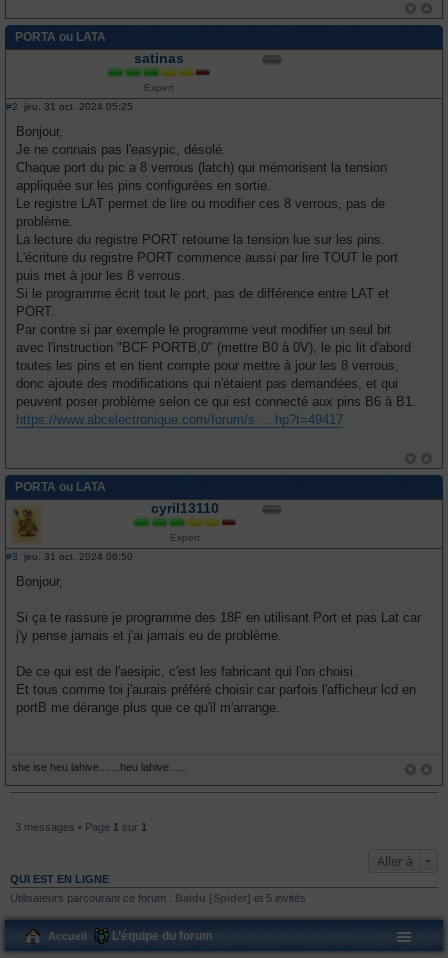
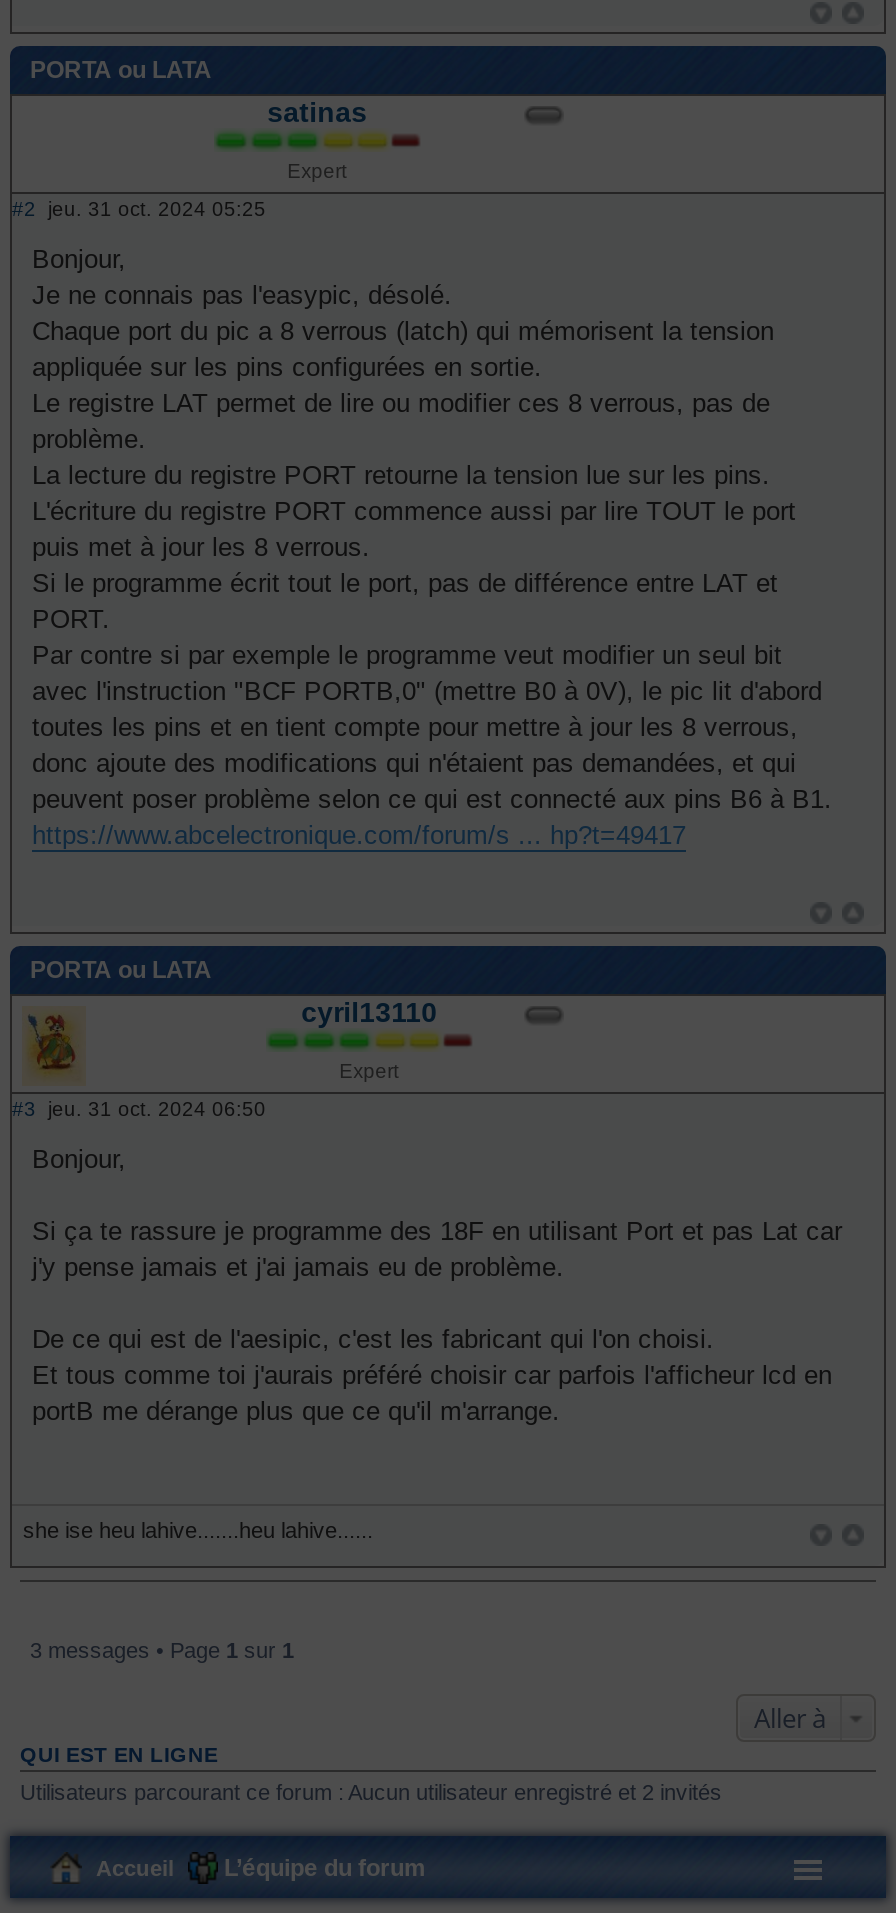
[10,891,306,903] Utilisateurs parcourant ce forum : Baidu [Spider] et 5 invités -> [20,1779,722,1803] Utilisateurs parcourant ce forum : Aucun utilisateur enregistré et 2 invités

